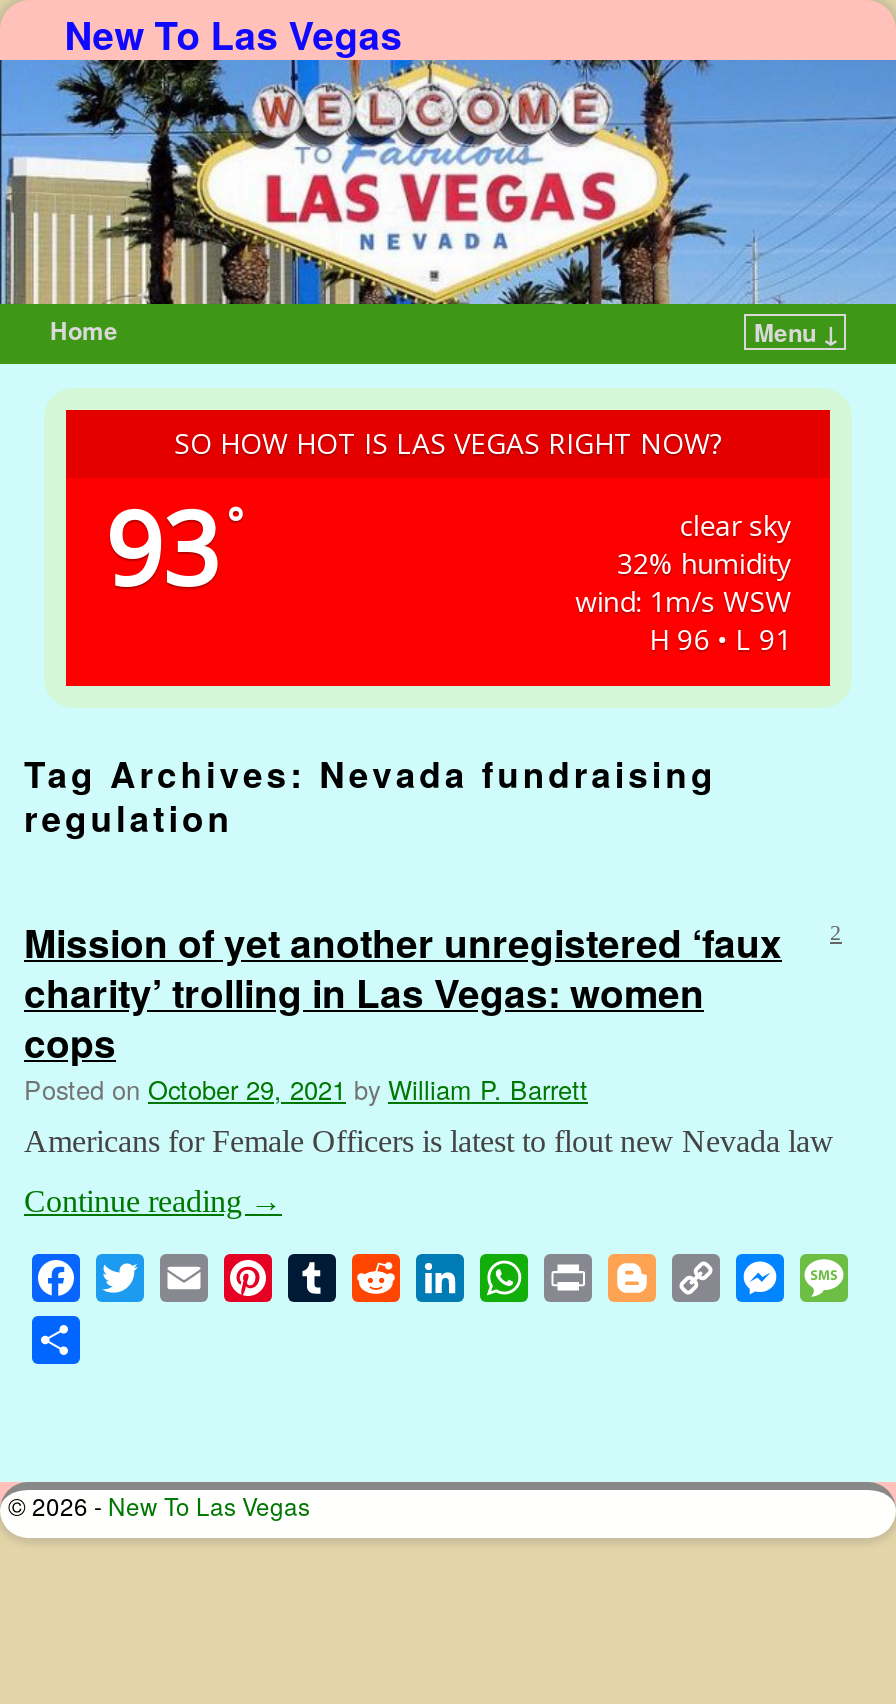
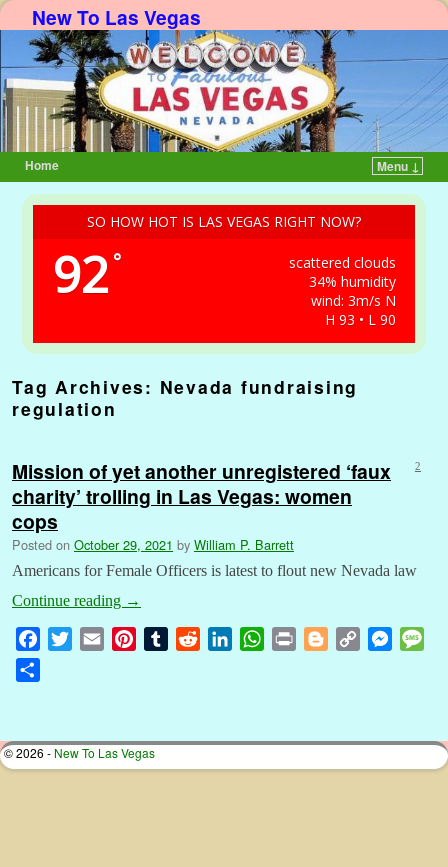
[105,480,791,658] 93 ° | clear sky | 32% humidity | wind: 1m/s WSW | H 96 • L 91 -> [52,240,396,329] 92 ° | scattered clouds | 34% humidity | wind: 3m/s N | H 93 • L 90

